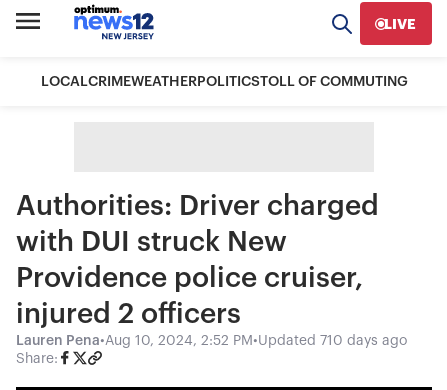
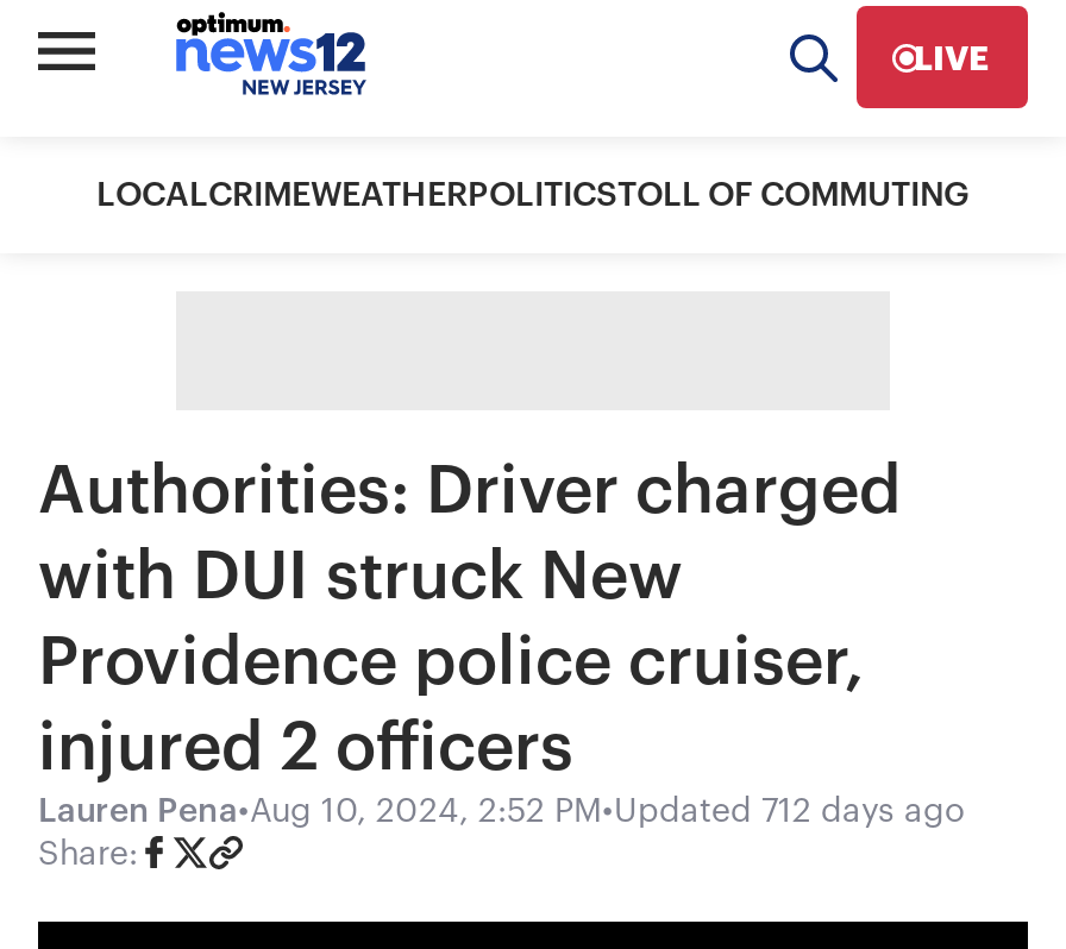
[16,334,407,348] Lauren Pena•Aug 10, 2024, 2:52 PM•Updated 710 days ago -> [38,796,964,829] Lauren Pena•Aug 10, 2024, 2:52 PM•Updated 712 days ago

